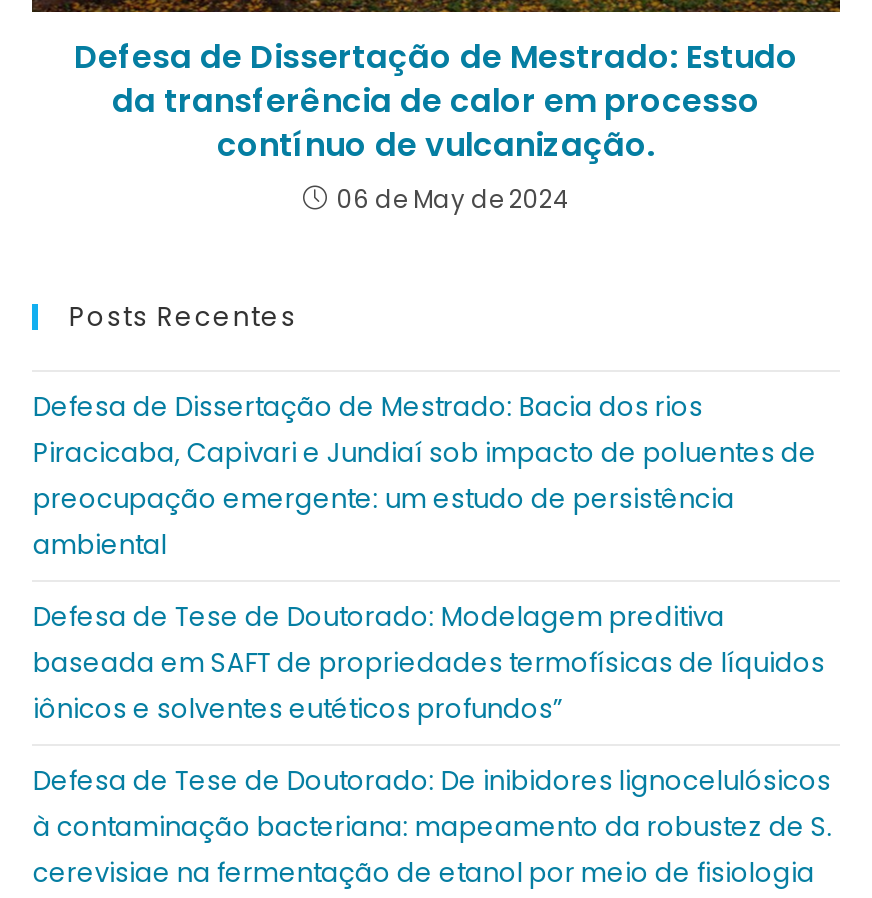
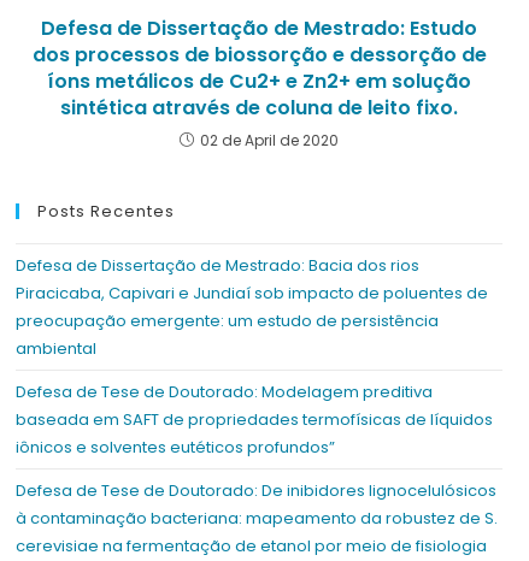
[112,79,760,217] da transferência de calor em processo | contínuo de vulcanização. | 06 de May de 2024 -> [32,41,486,151] dos processos de biossorção e dessorção de | íons metálicos de Cu2+ e Zn2+ em solução | sintética através de coluna de leito fixo. | 02 de April de 2020

